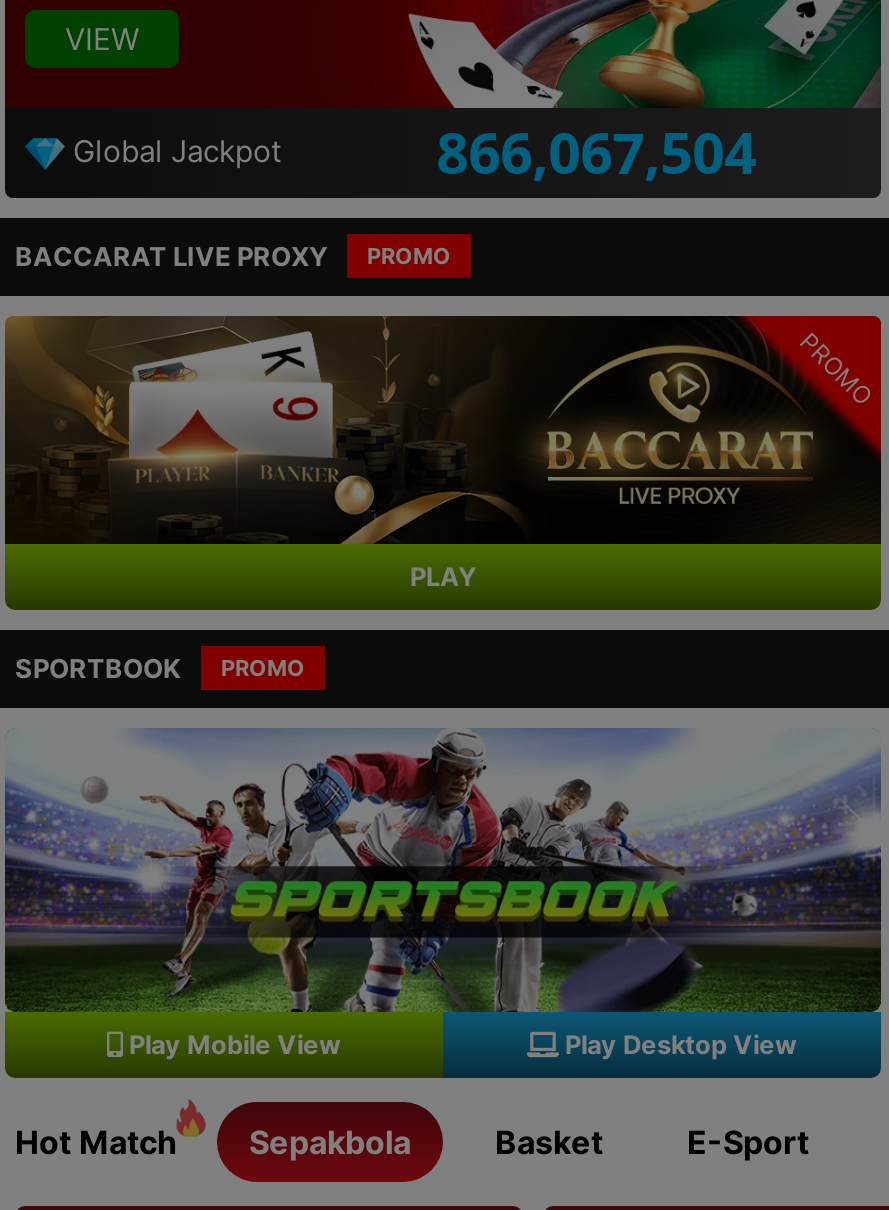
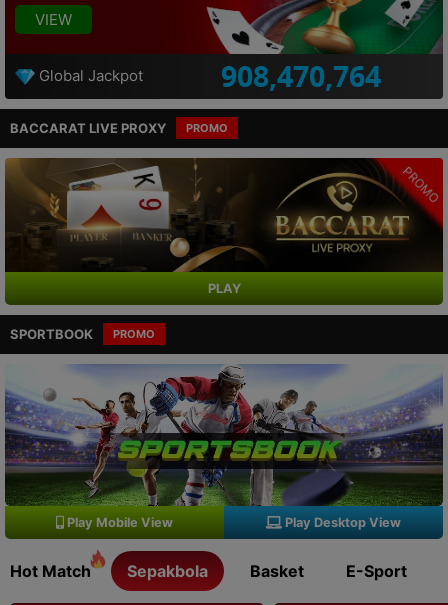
[436,111,756,191] 866,067,504 -> [221,55,381,95] 908,470,764

